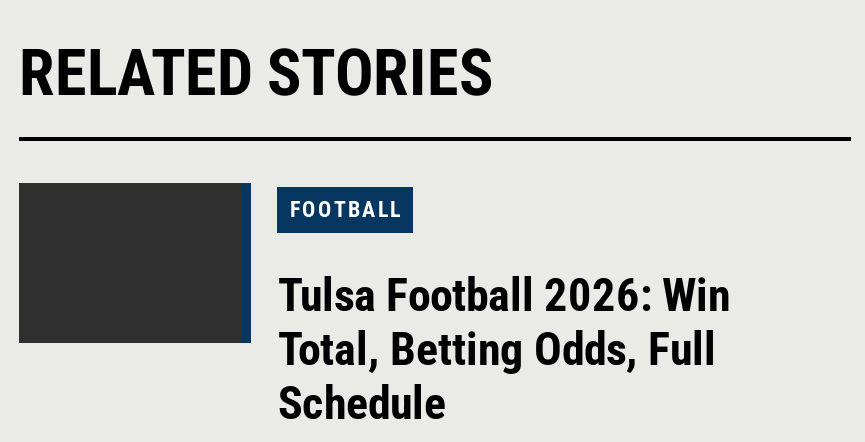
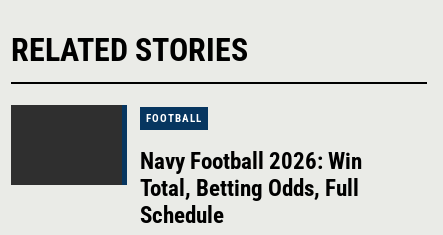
[278,269,730,323] Tulsa Football 2026: Win -> [140,148,362,175] Navy Football 2026: Win

